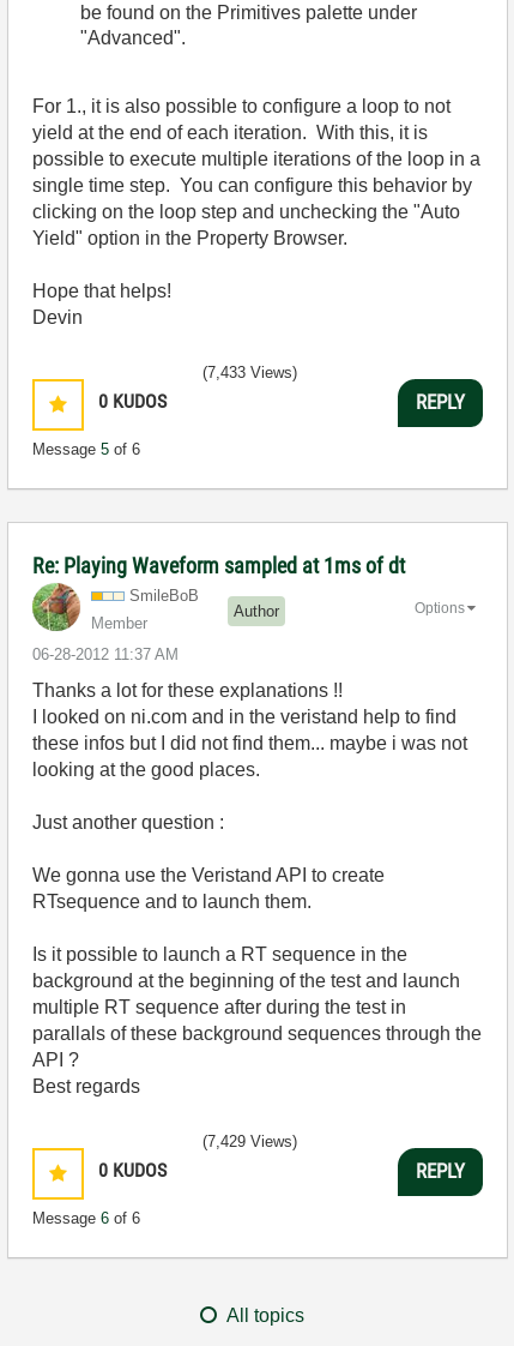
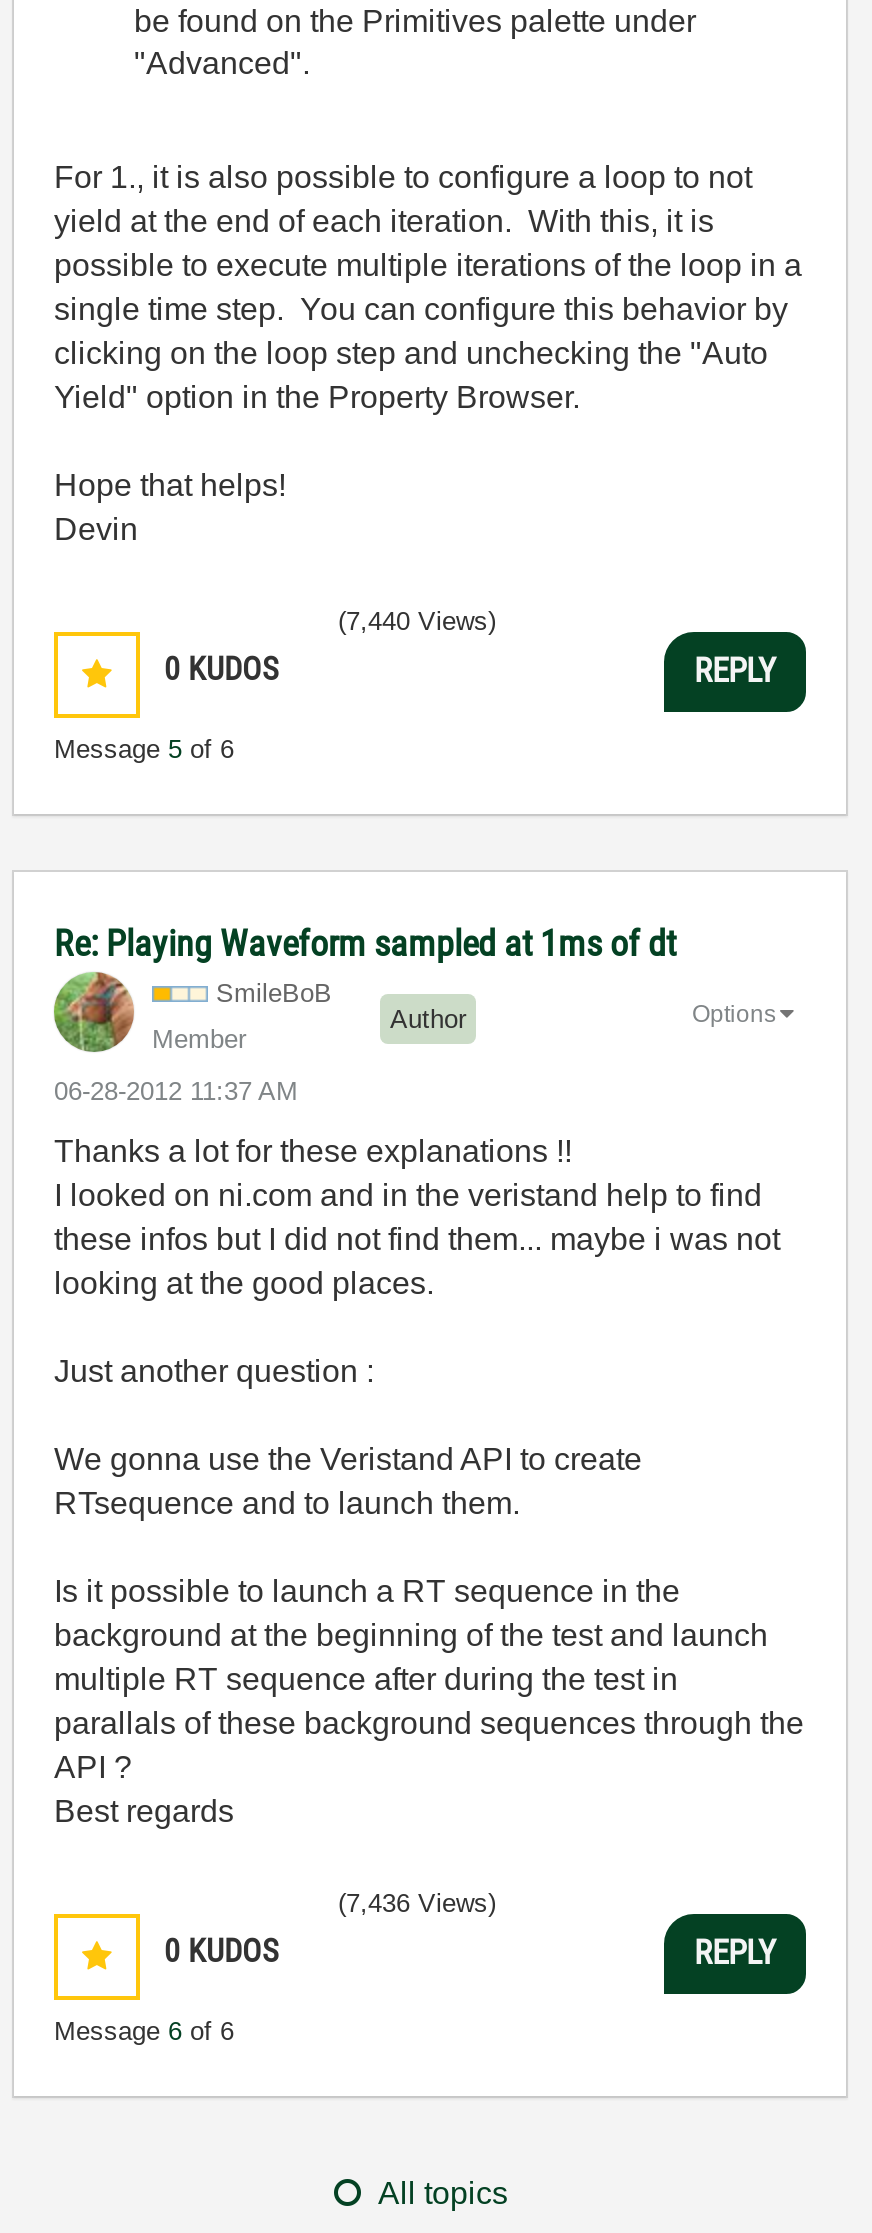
[202,363,297,381] (7,433 Views) -> [338,605,496,635] (7,440 Views)
[202,1132,297,1150] (7,429 Views) -> [338,1887,496,1917] (7,436 Views)

